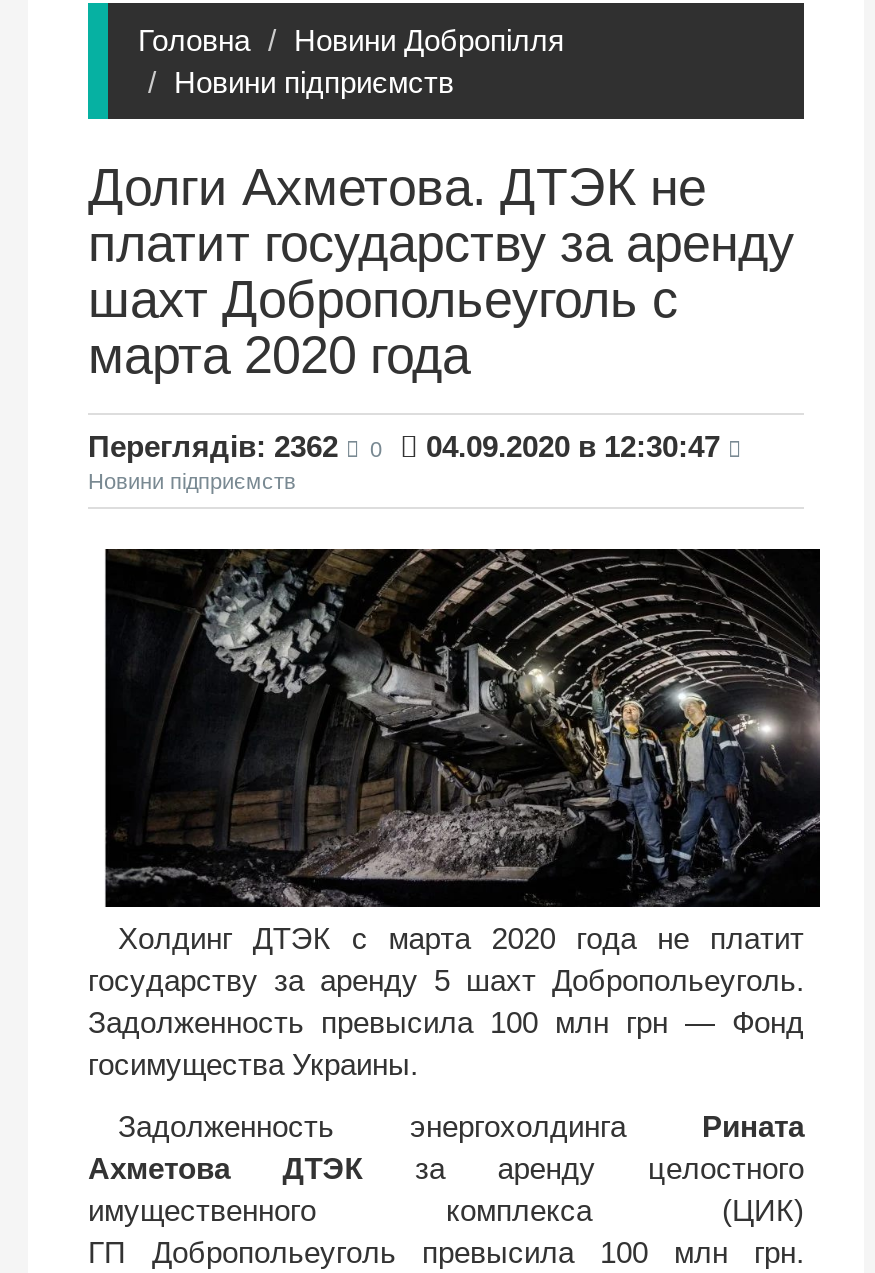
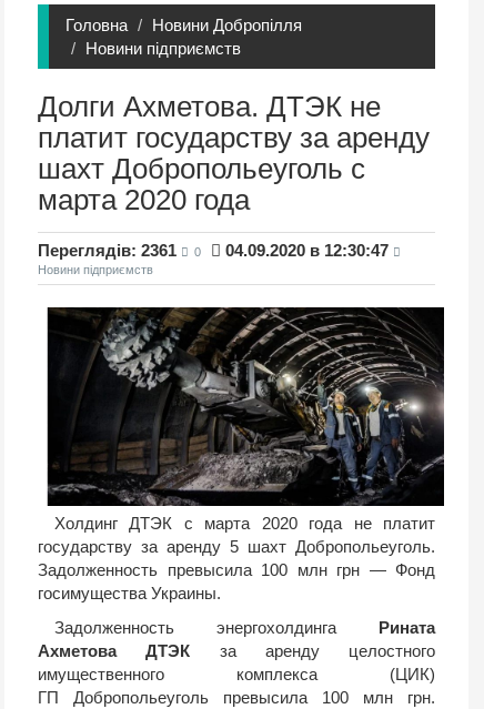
[88,429,338,463] Переглядів: 2362 -> [38,241,177,260] Переглядів: 2361

